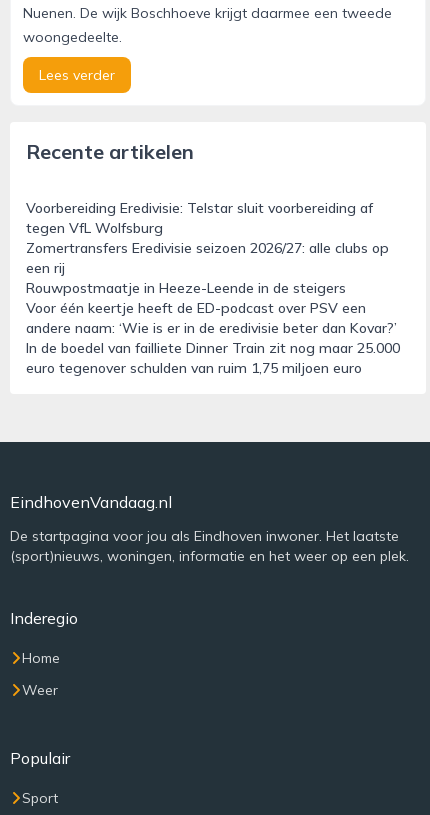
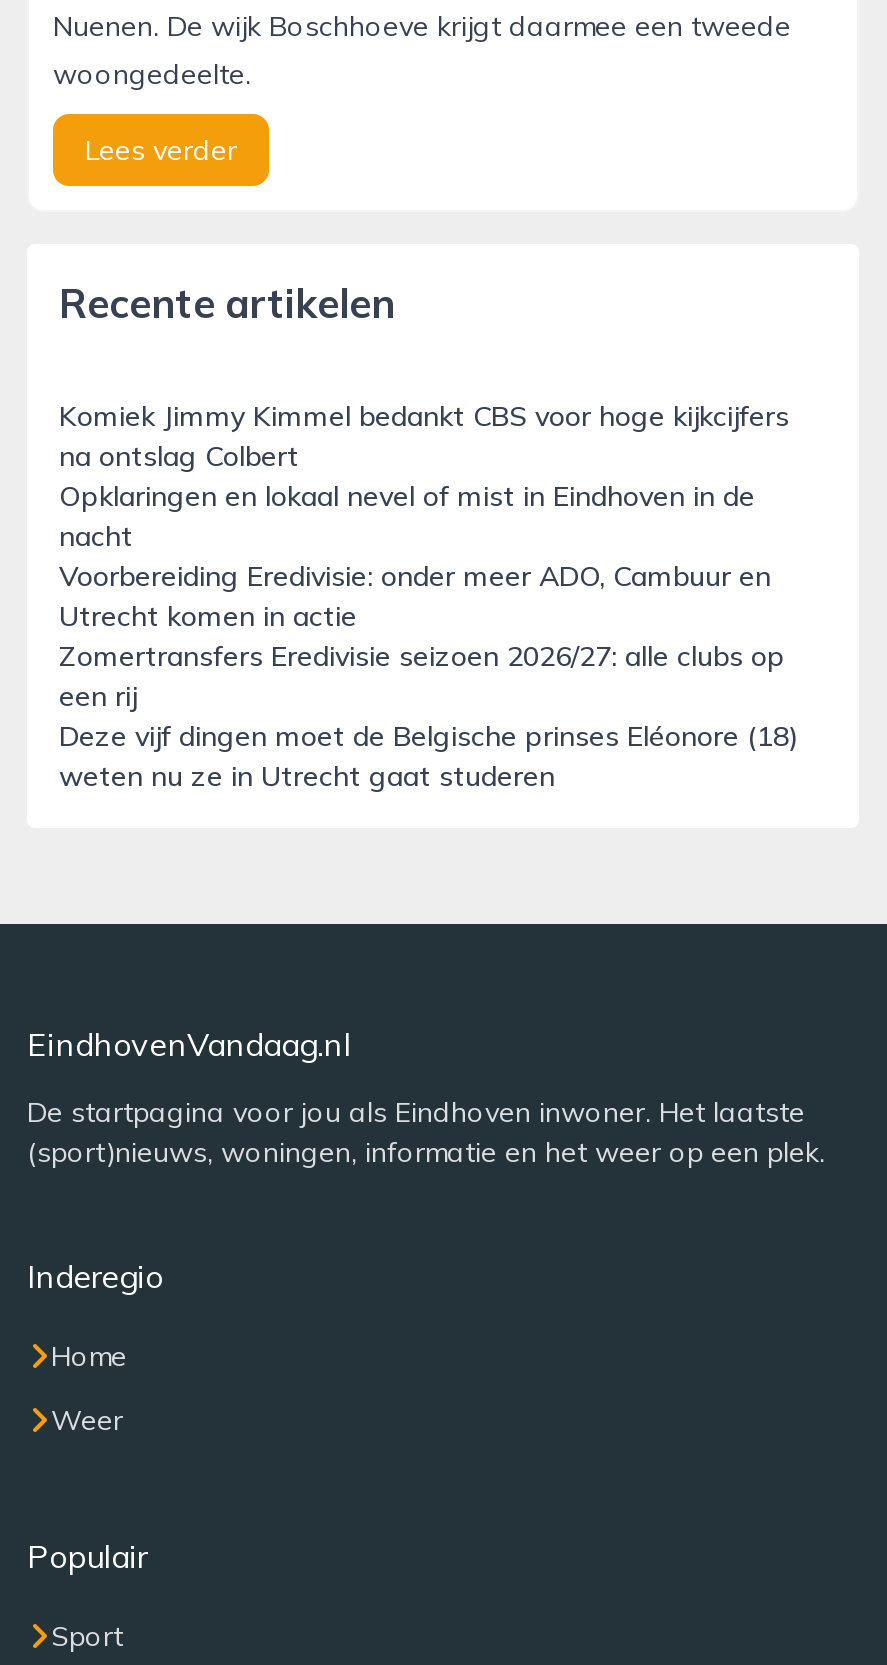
[26,199,373,237] Voorbereiding Eredivisie: Telstar sluit voorbereiding af | tegen VfL Wolfsburg -> [59,398,789,634] Komiek Jimmy Kimmel bedankt CBS voor hoge kijkcijfers | na ontslag Colbert | Opklaringen en lokaal nevel of mist in Eindhoven in de | nacht | Voorbereiding Eredivisie: onder meer ADO, Cambuur en | Utrecht komen in actie
moved [26,239,389,277] -> [59,638,785,714]: Zomertransfers Eredivisie seizoen 2026/27: alle clubs op | een rij
[26,279,400,377] Rouwpostmaatje in Heeze-Leende in de steigers | Voor één keertje heeft de ED-podcast over PSV een | andere naam: ‘Wie is er in de eredivisie beter dan Kovar?’ | In de boedel van failliete Dinner Train zit nog maar 25.000 | euro tegenover schulden van ruim 1,75 miljoen euro -> [59,718,797,794] Deze vijf dingen moet de Belgische prinses Eléonore (18) | weten nu ze in Utrecht gaat studeren

